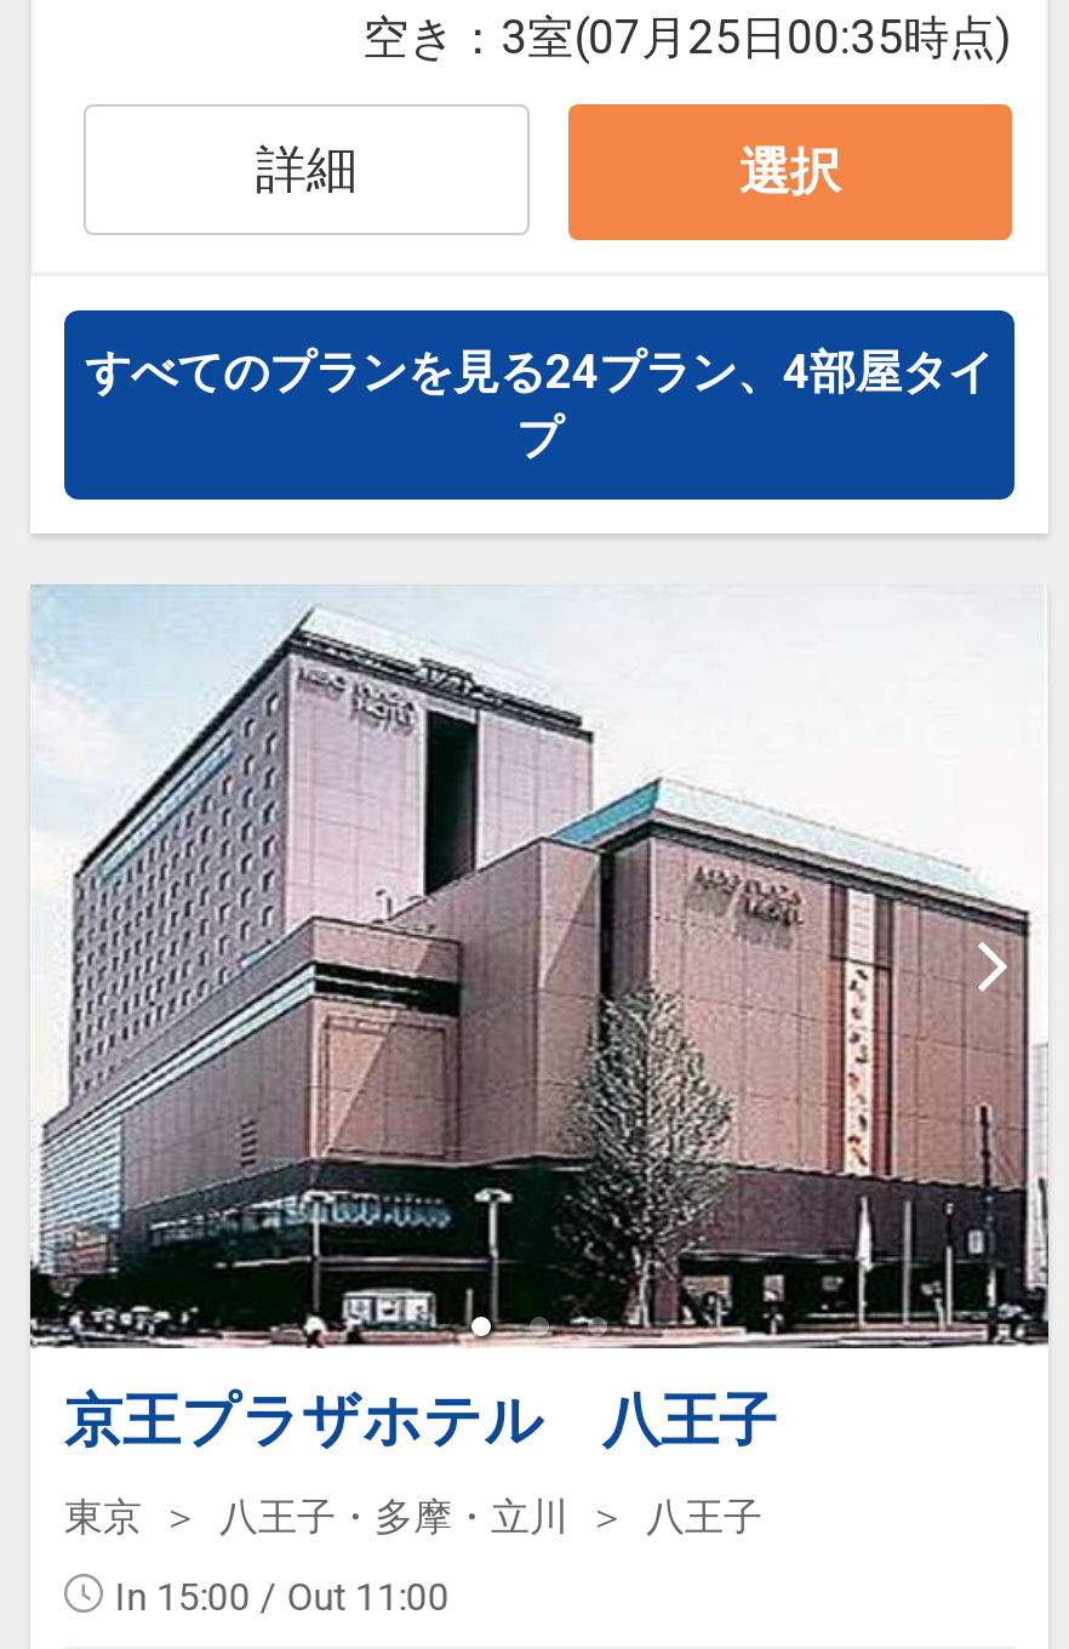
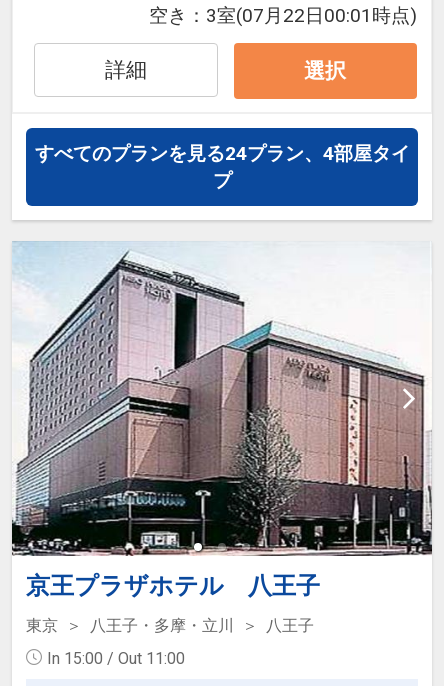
[363,9,1012,65] 空き：3室(07月25日00:35時点) -> [149,4,417,27] 空き：3室(07月22日00:01時点)

